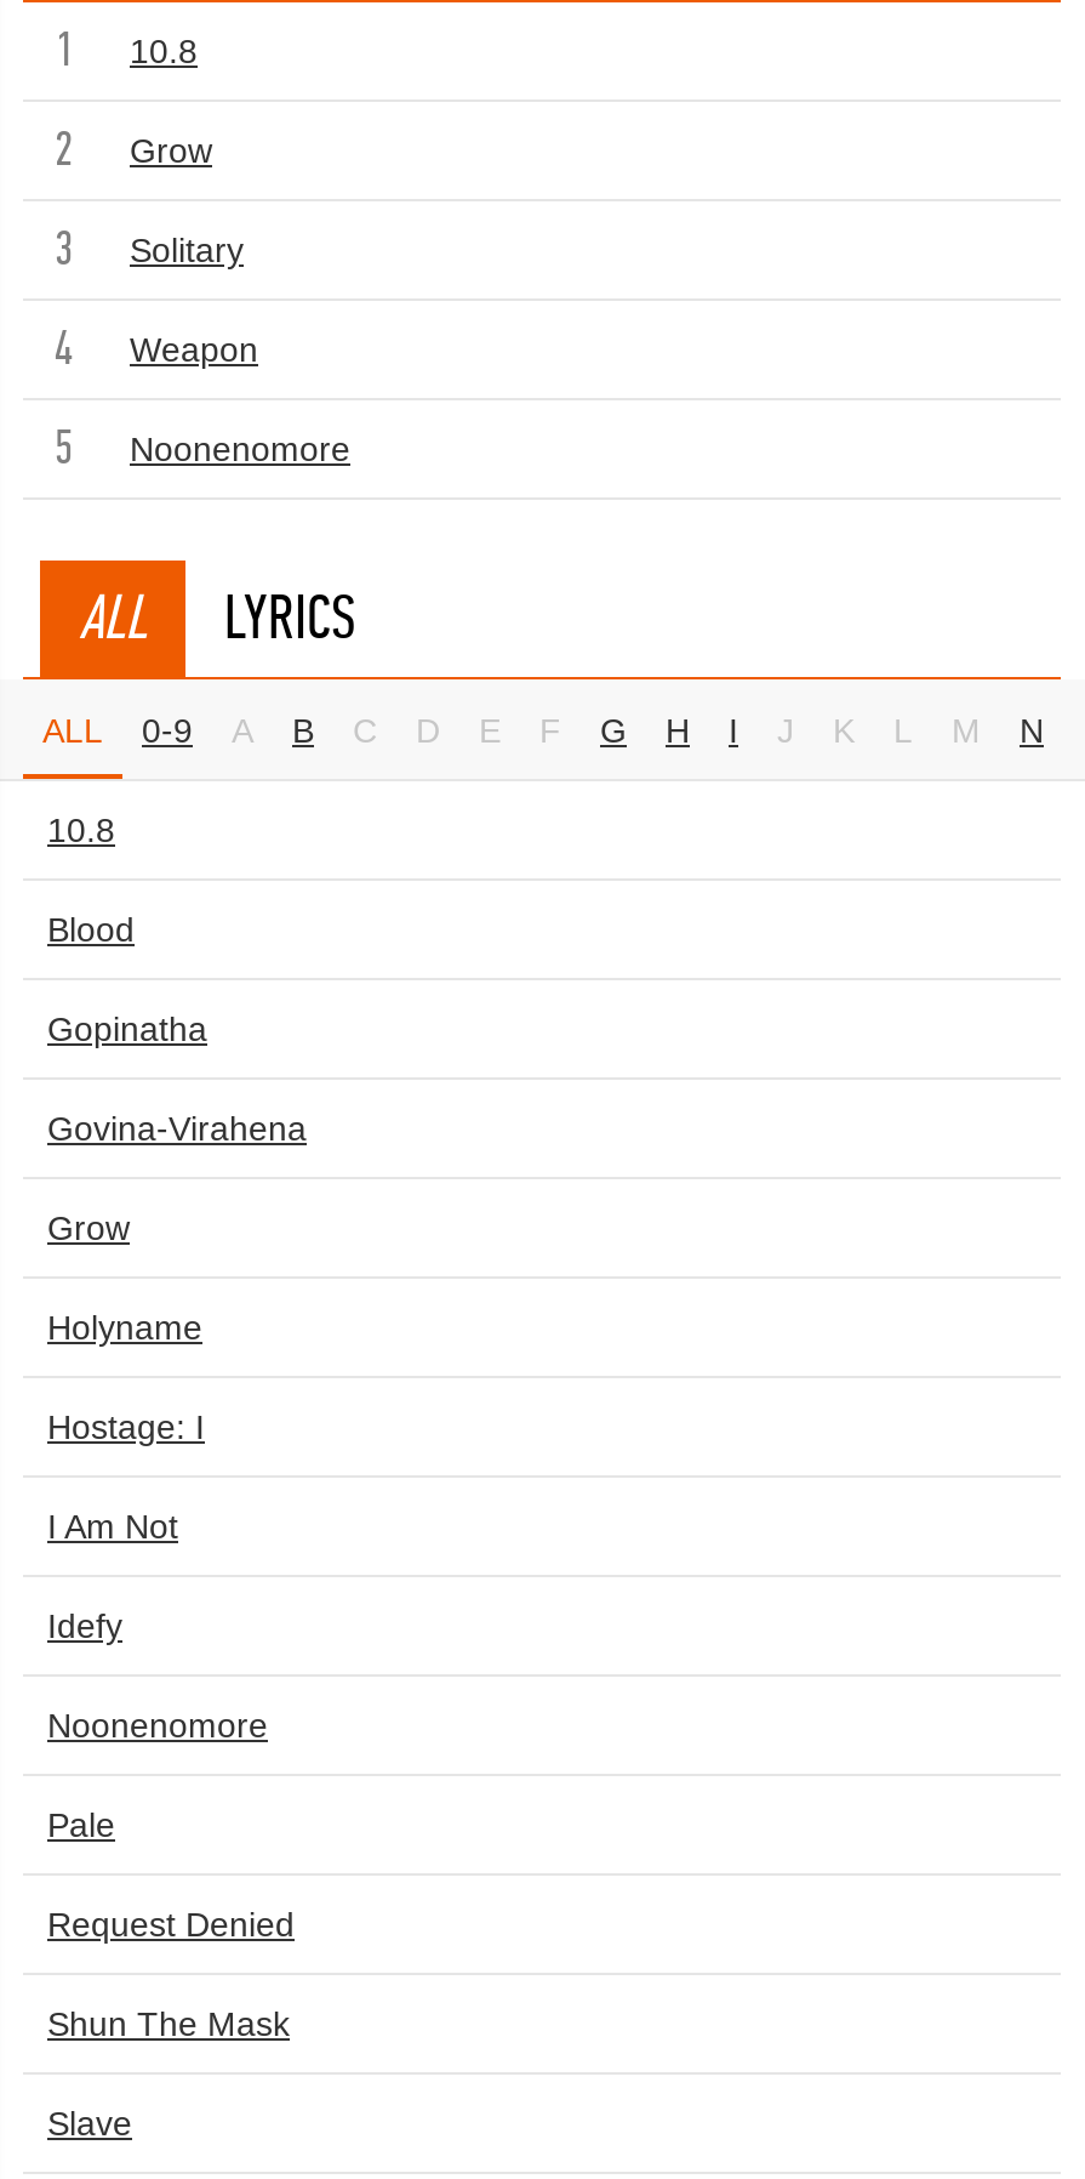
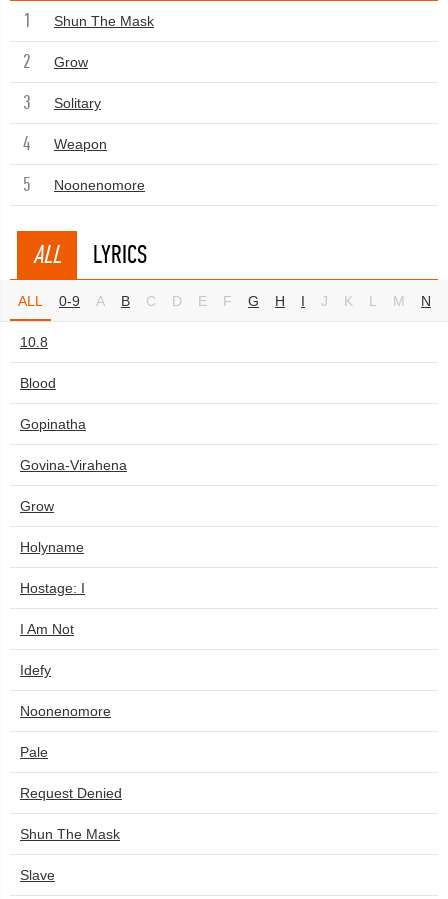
[130,32,198,70] 10.8 -> [54,13,154,29] Shun The Mask

